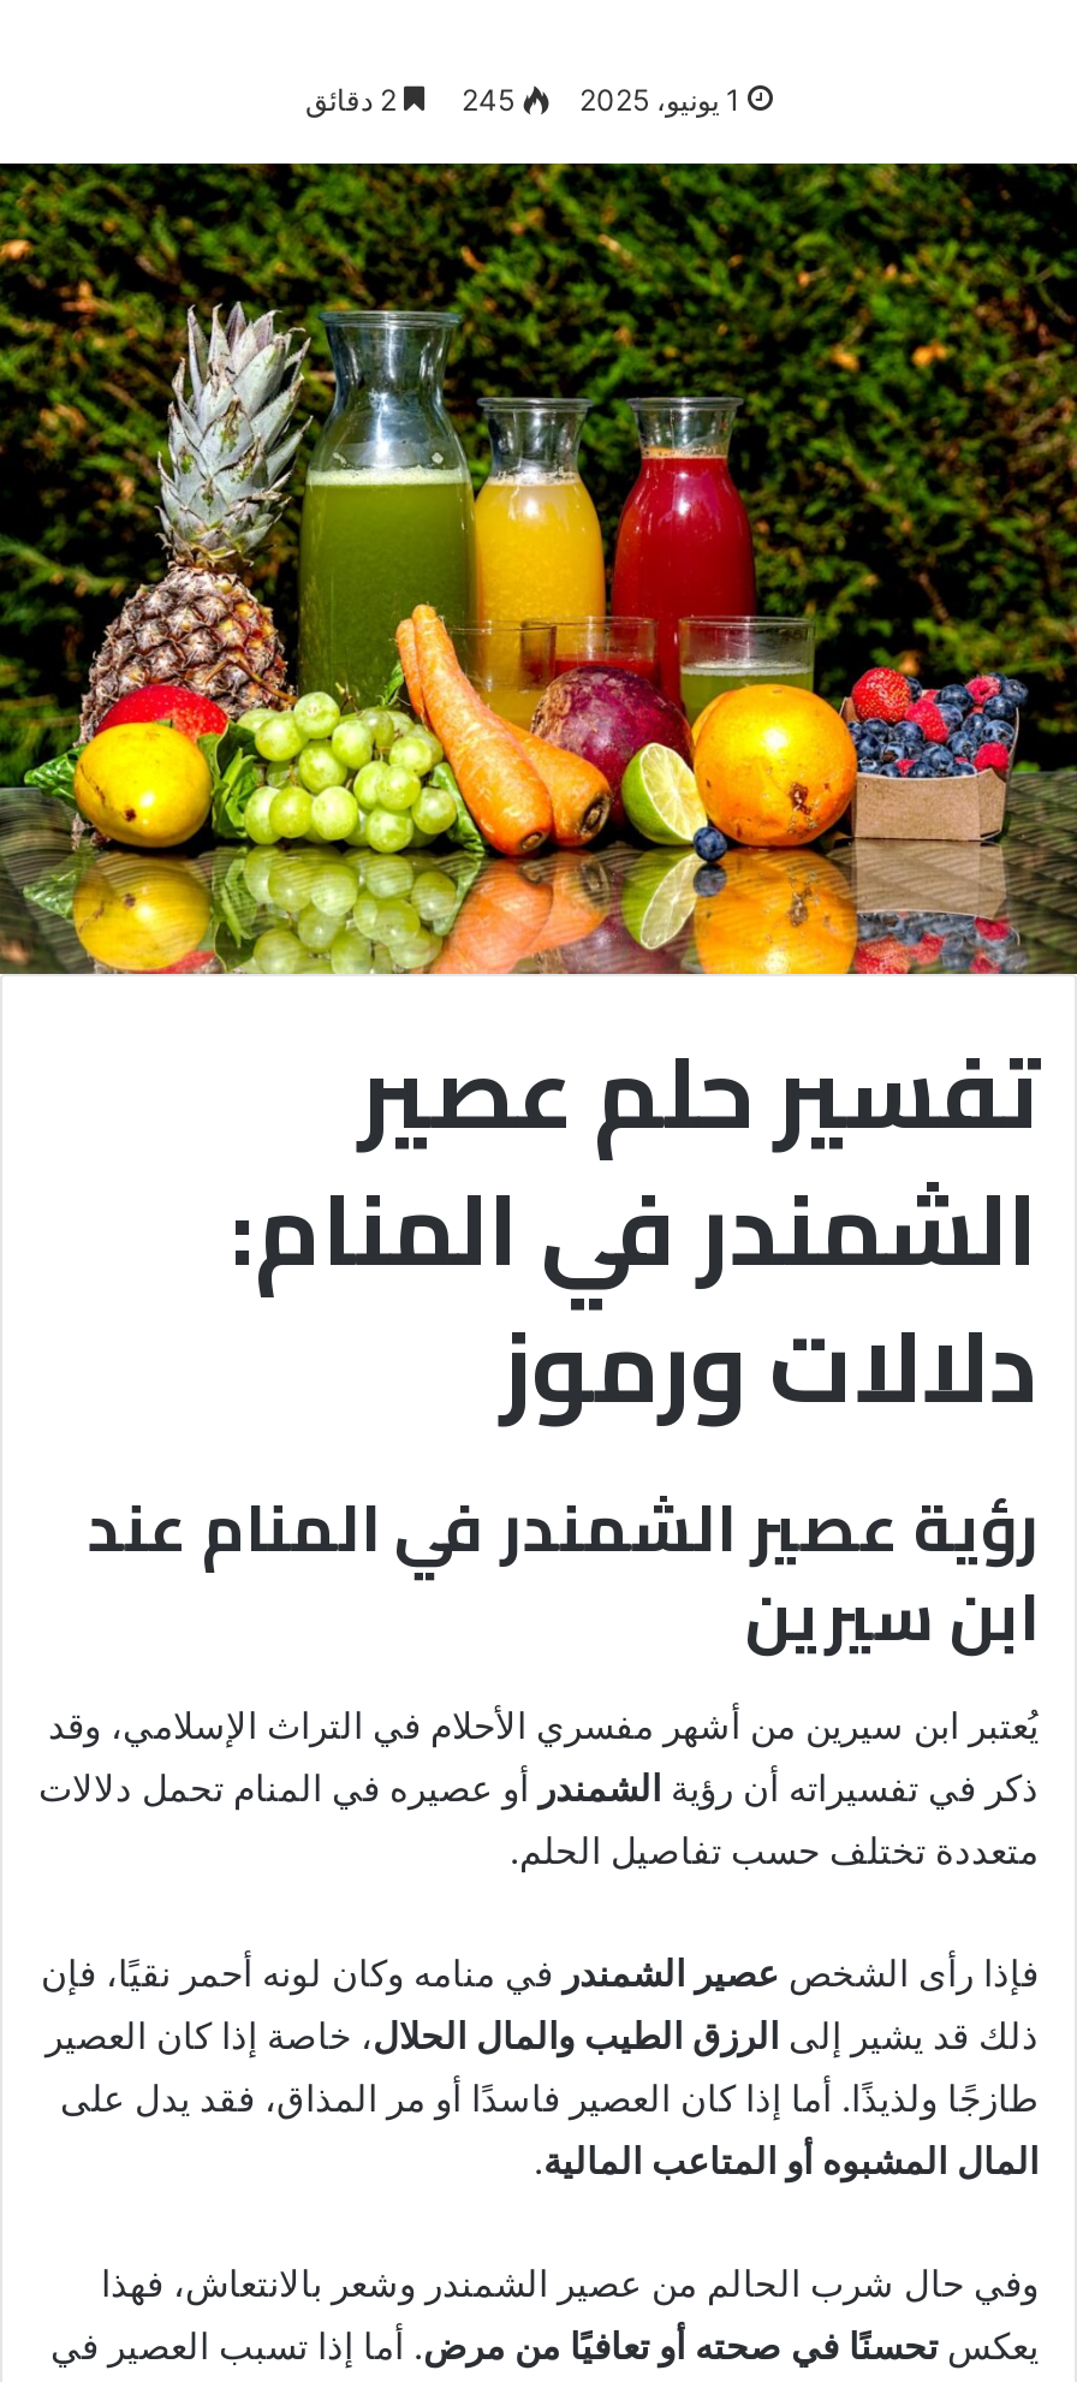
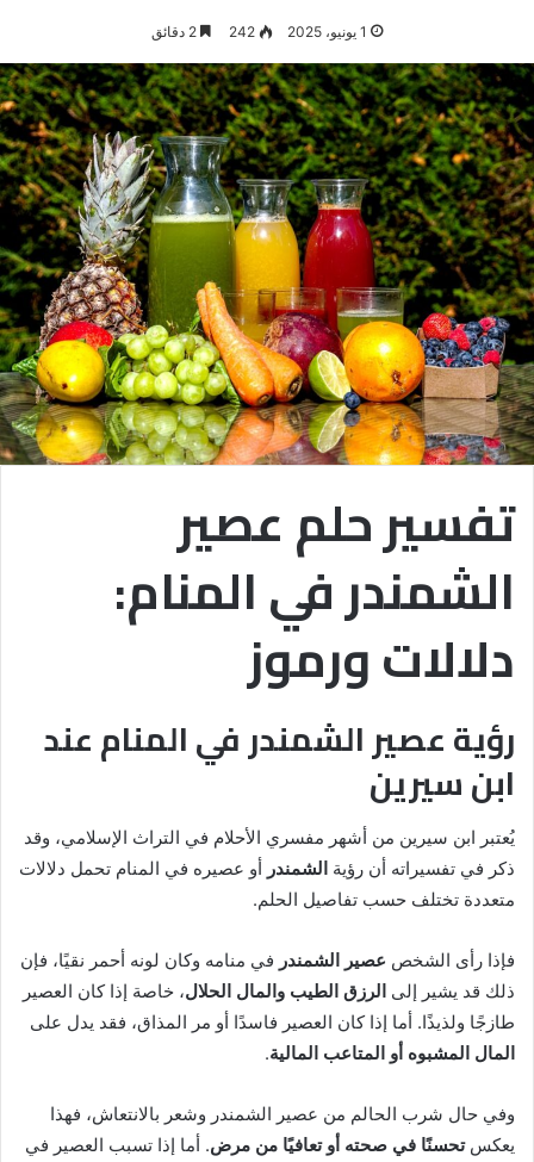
[462,82,514,118] 245 -> [229,23,255,41] 242

